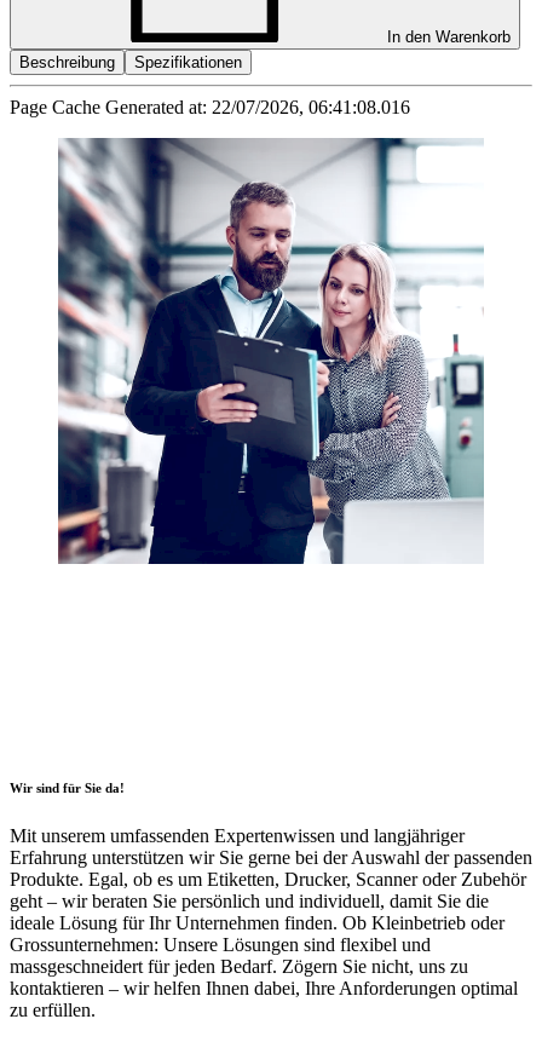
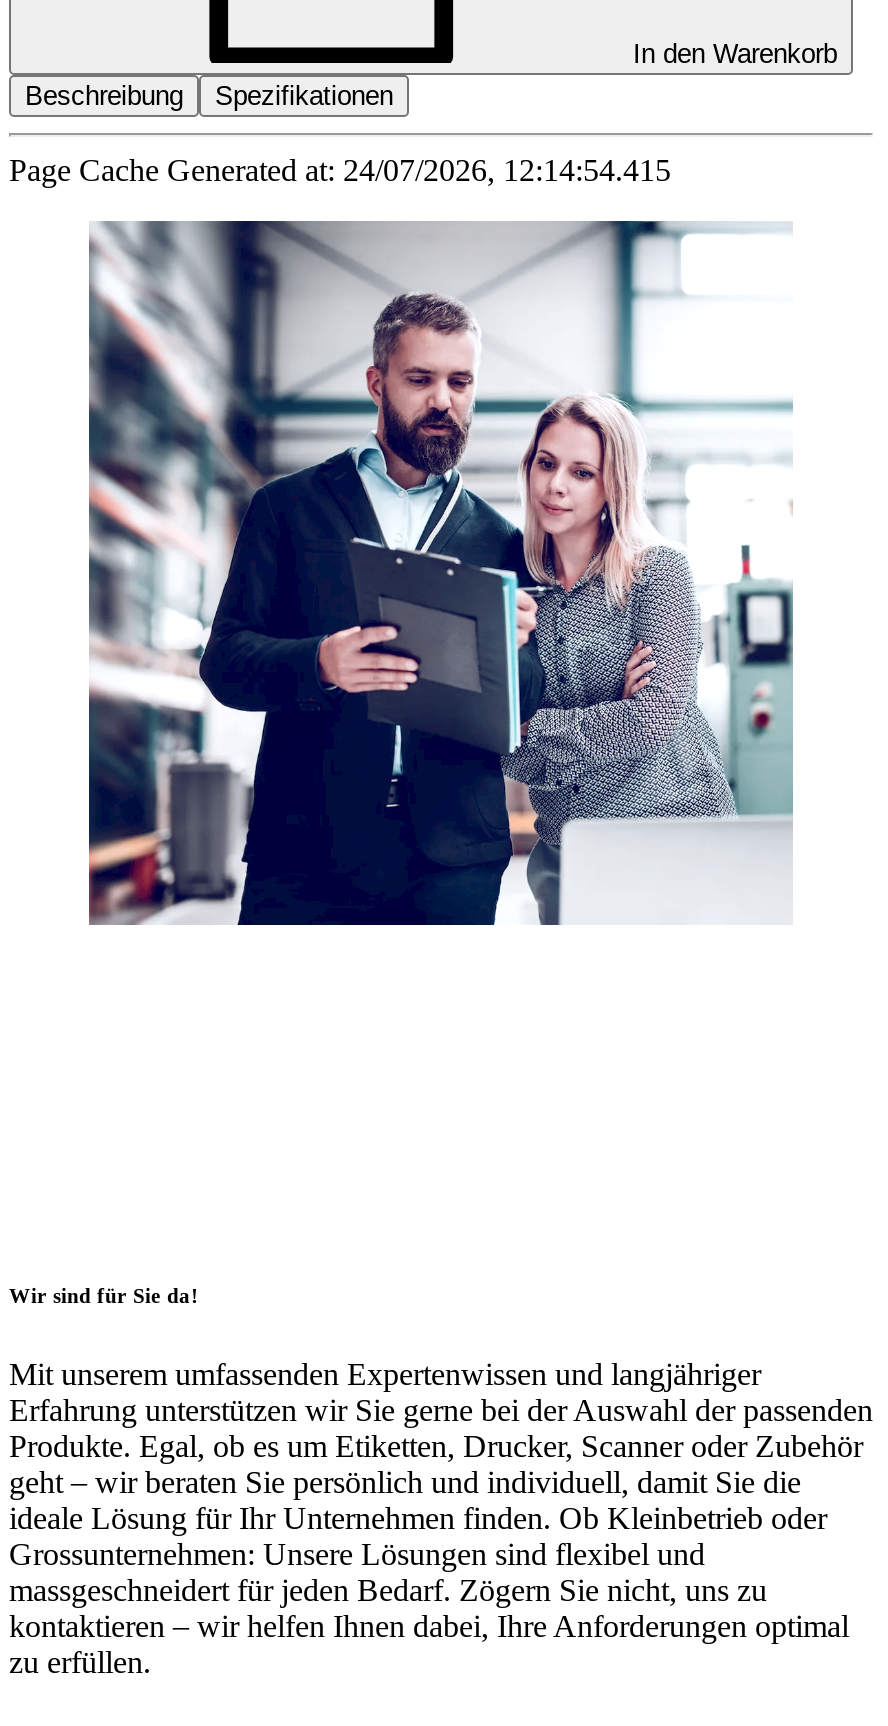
[10,97,410,118] Page Cache Generated at: 22/07/2026, 06:41:08.016 -> [9,153,671,187] Page Cache Generated at: 24/07/2026, 12:14:54.415

